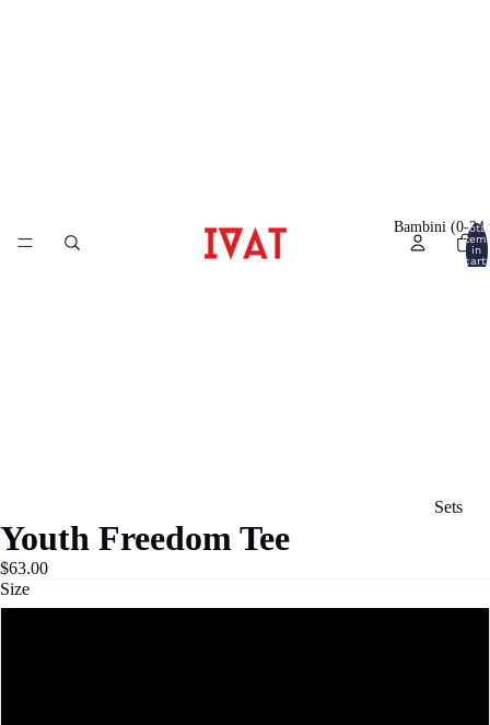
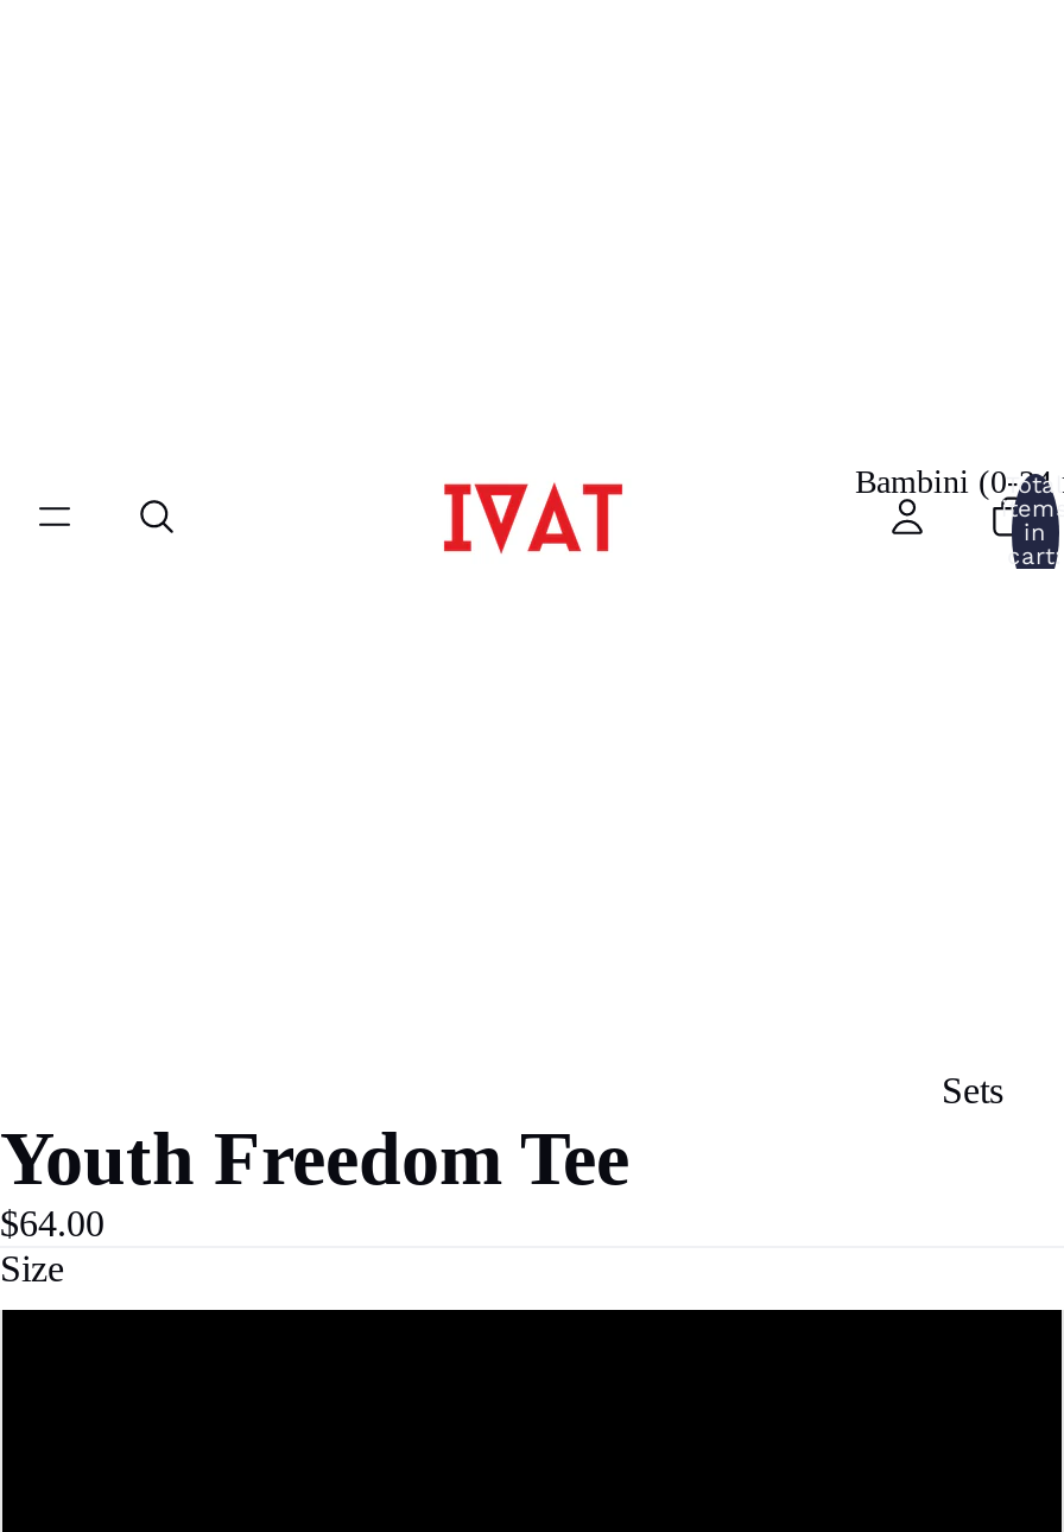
[0,559,48,577] $63.00 -> [0,1203,104,1243] $64.00

